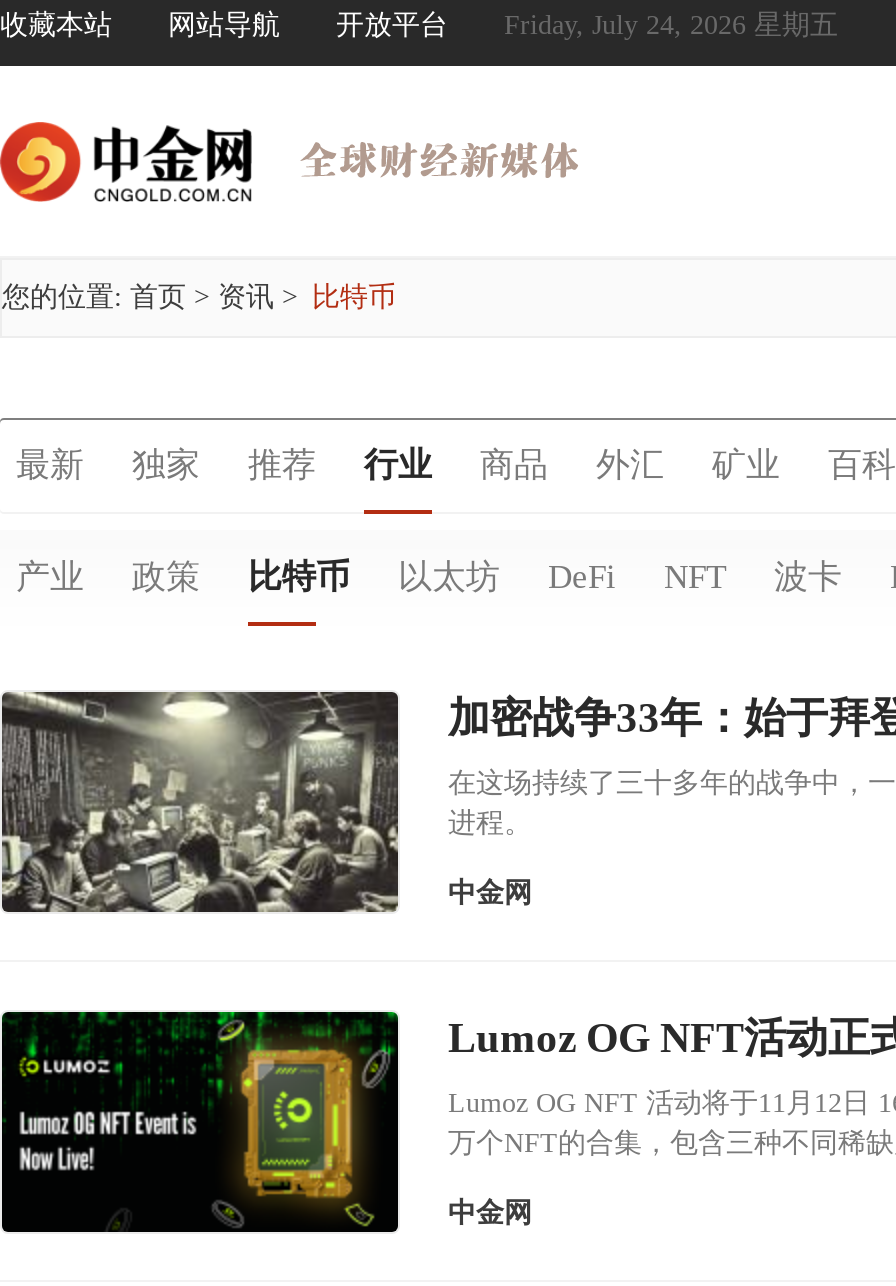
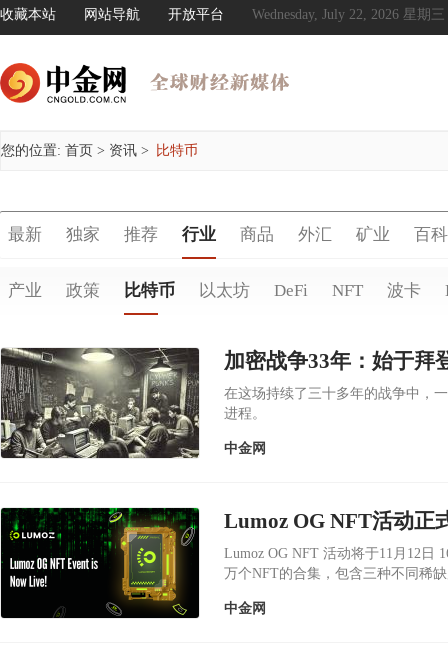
[504,10,838,40] Friday, July 24, 2026 星期五 -> [252,7,445,22] Wednesday, July 22, 2026 星期三

